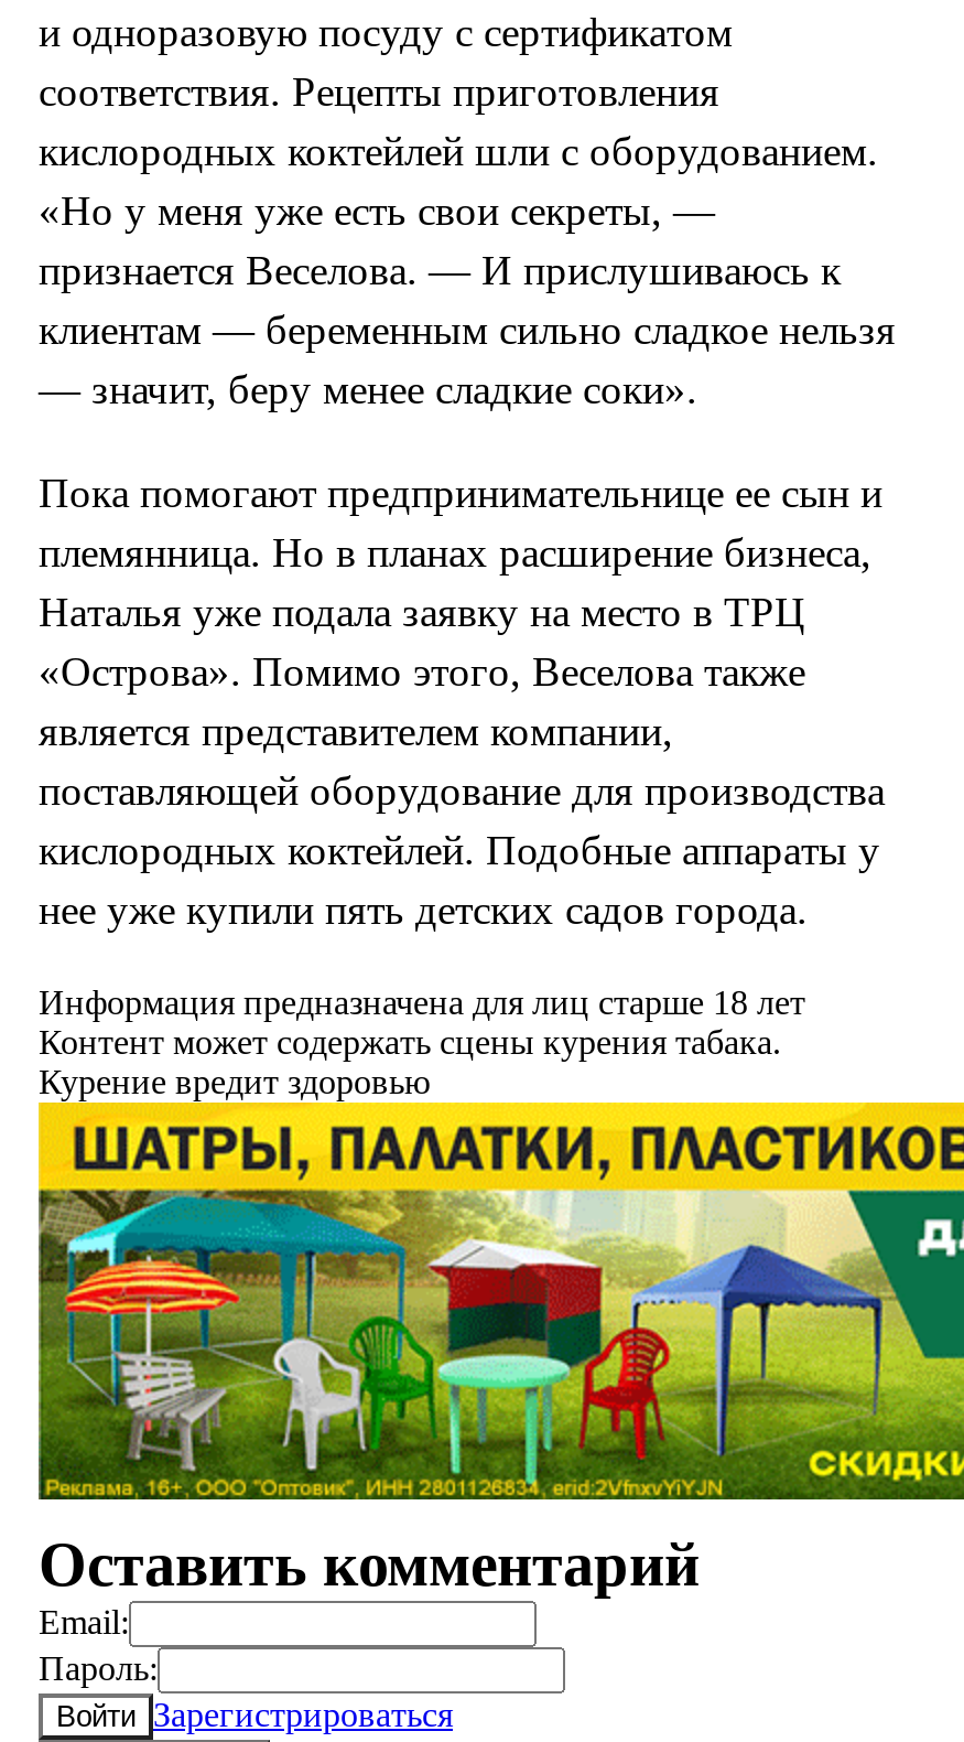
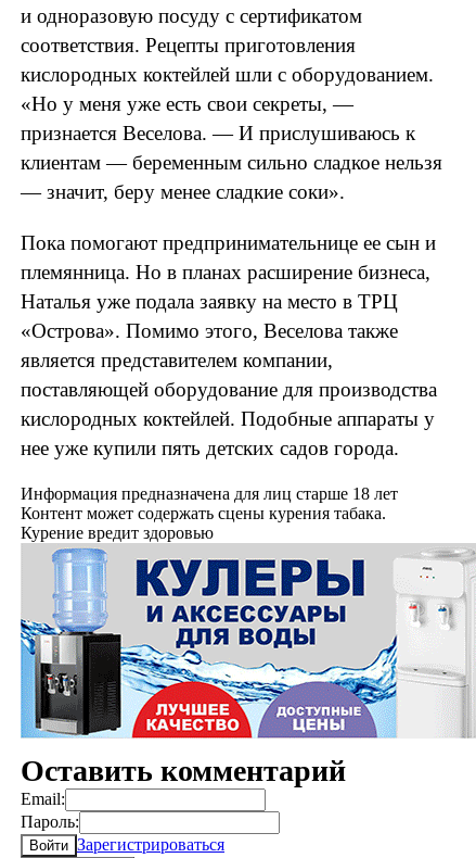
[36,1100,957,1502] [image] -> [20,543,473,739] [image]

